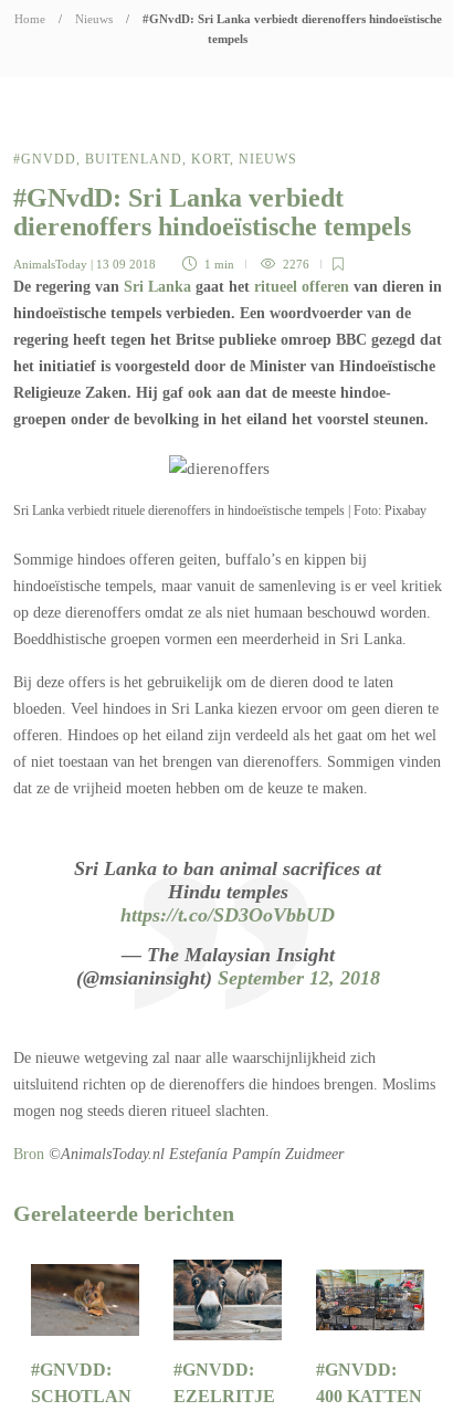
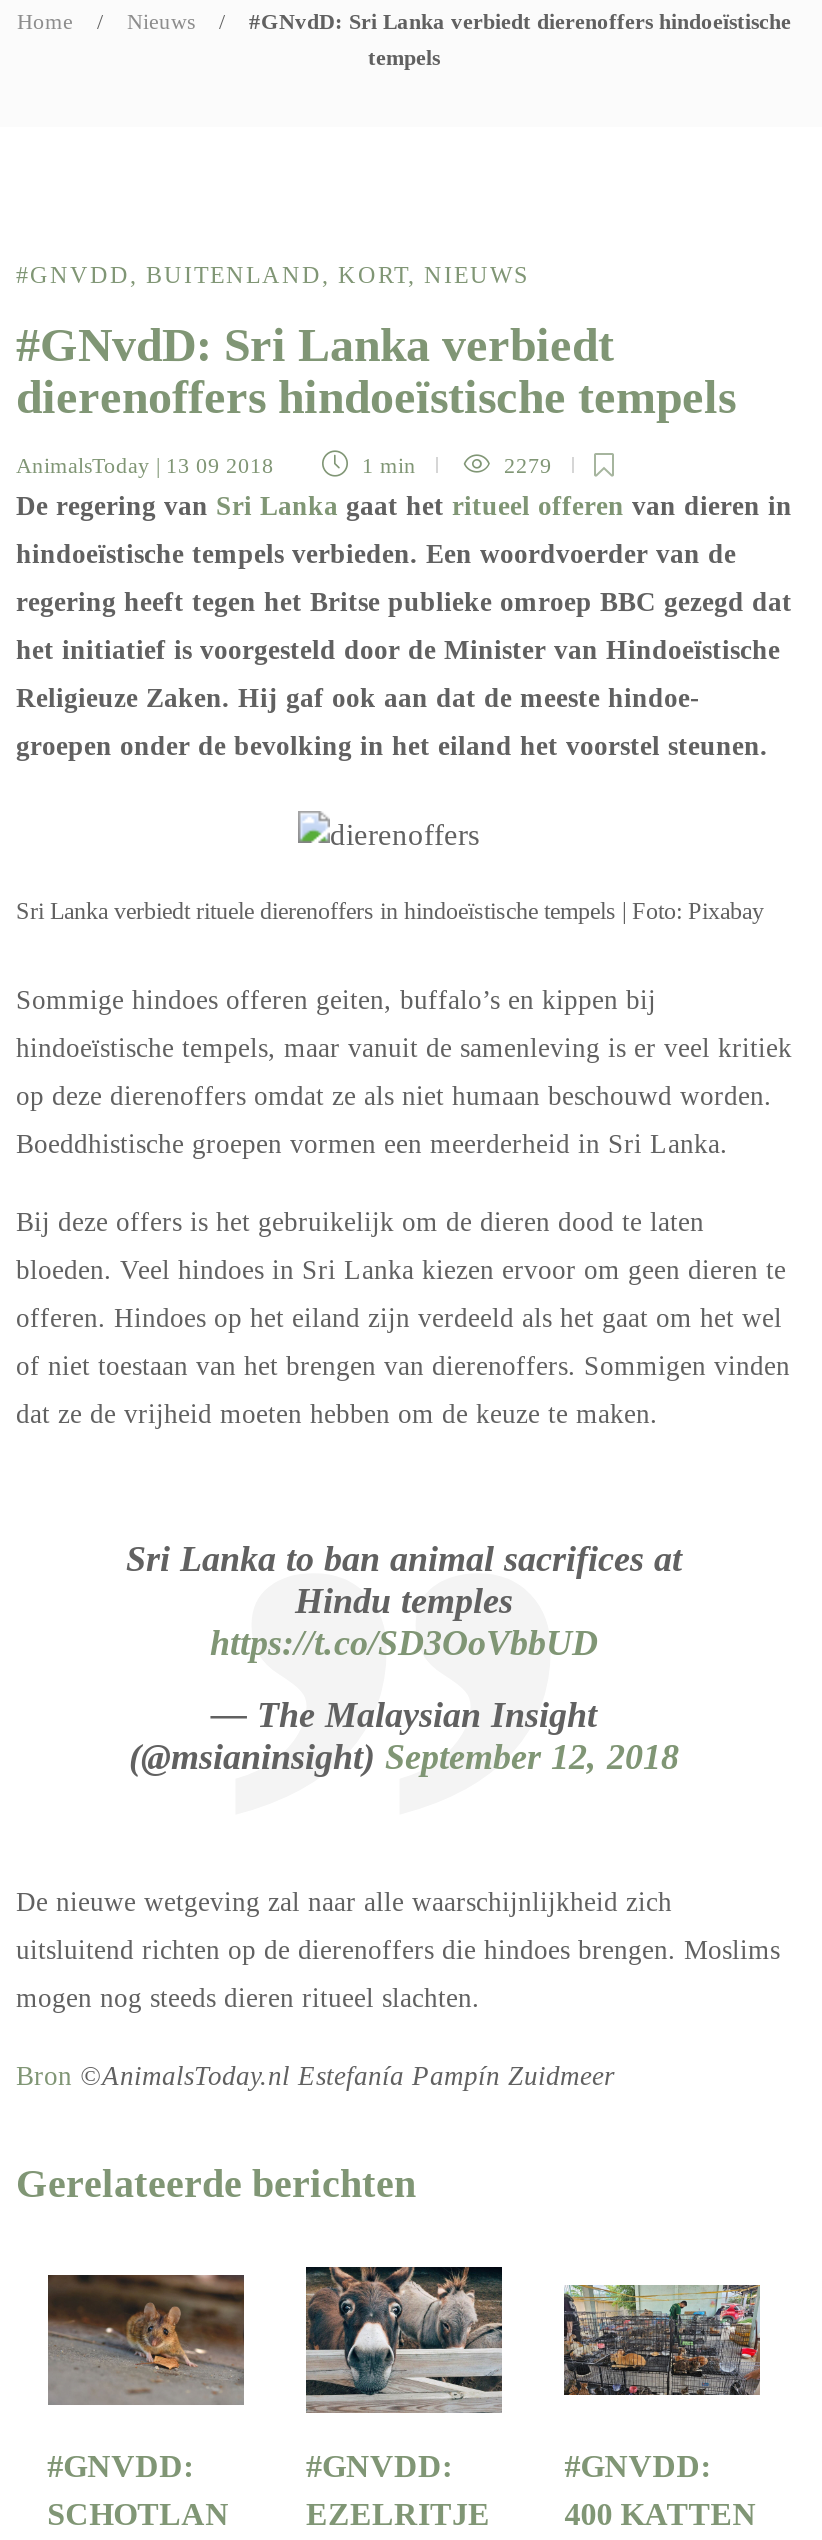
[280,257,309,271] 2276 -> [498,453,552,477] 2279

